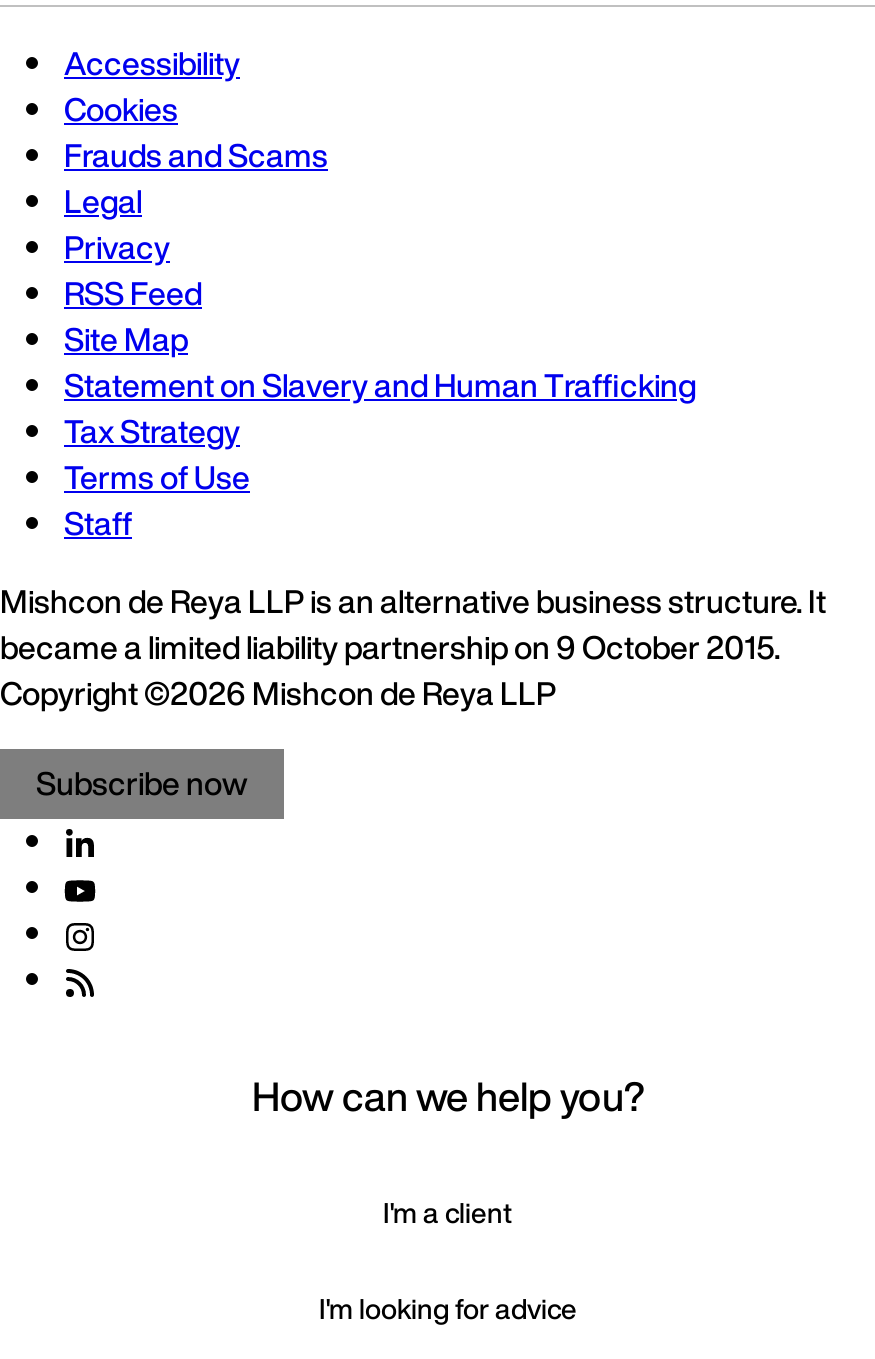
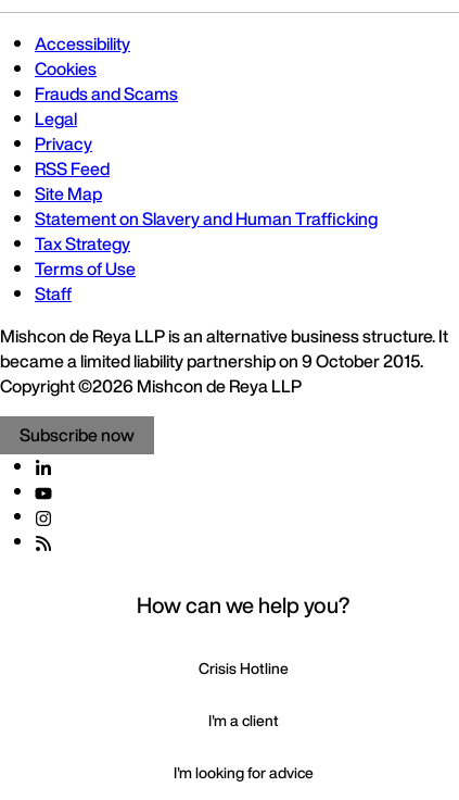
none -> [198,657,288,680] Crisis Hotline

